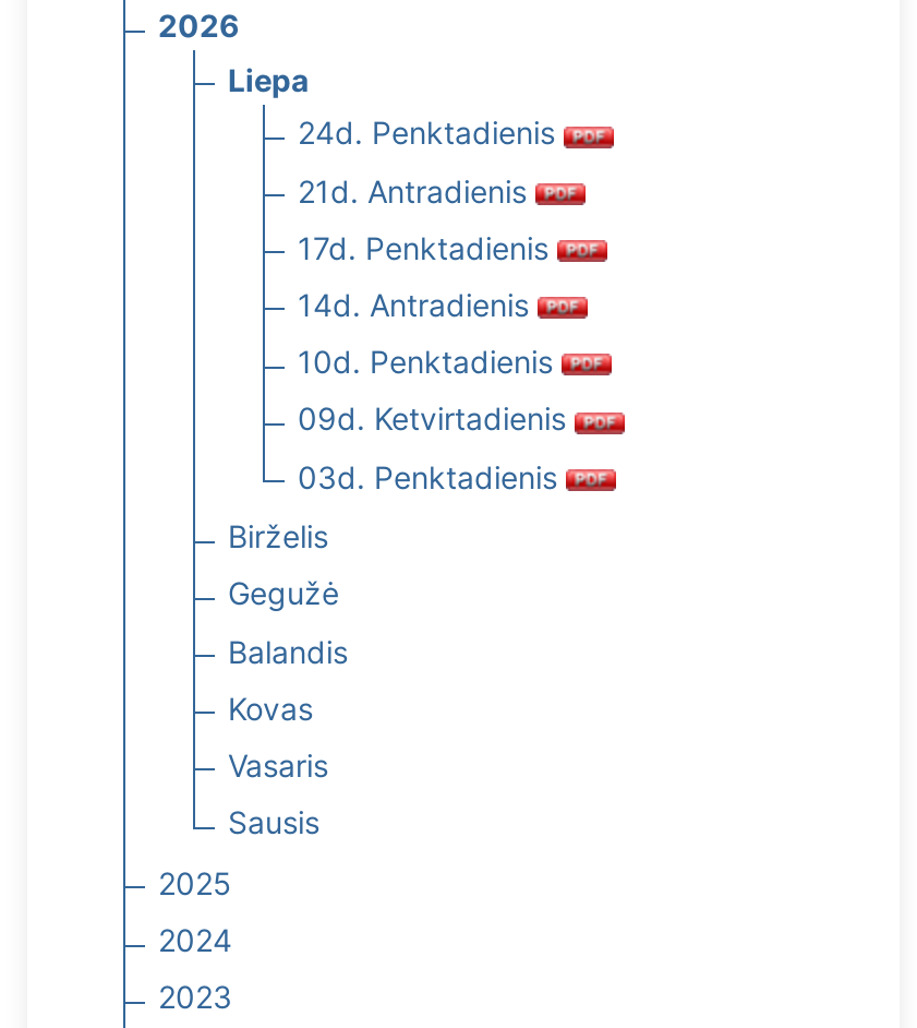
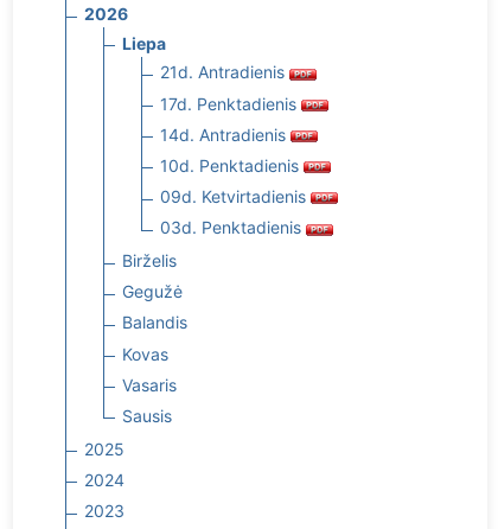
[298,114,564,151] 24d. Penktadienis -> none

